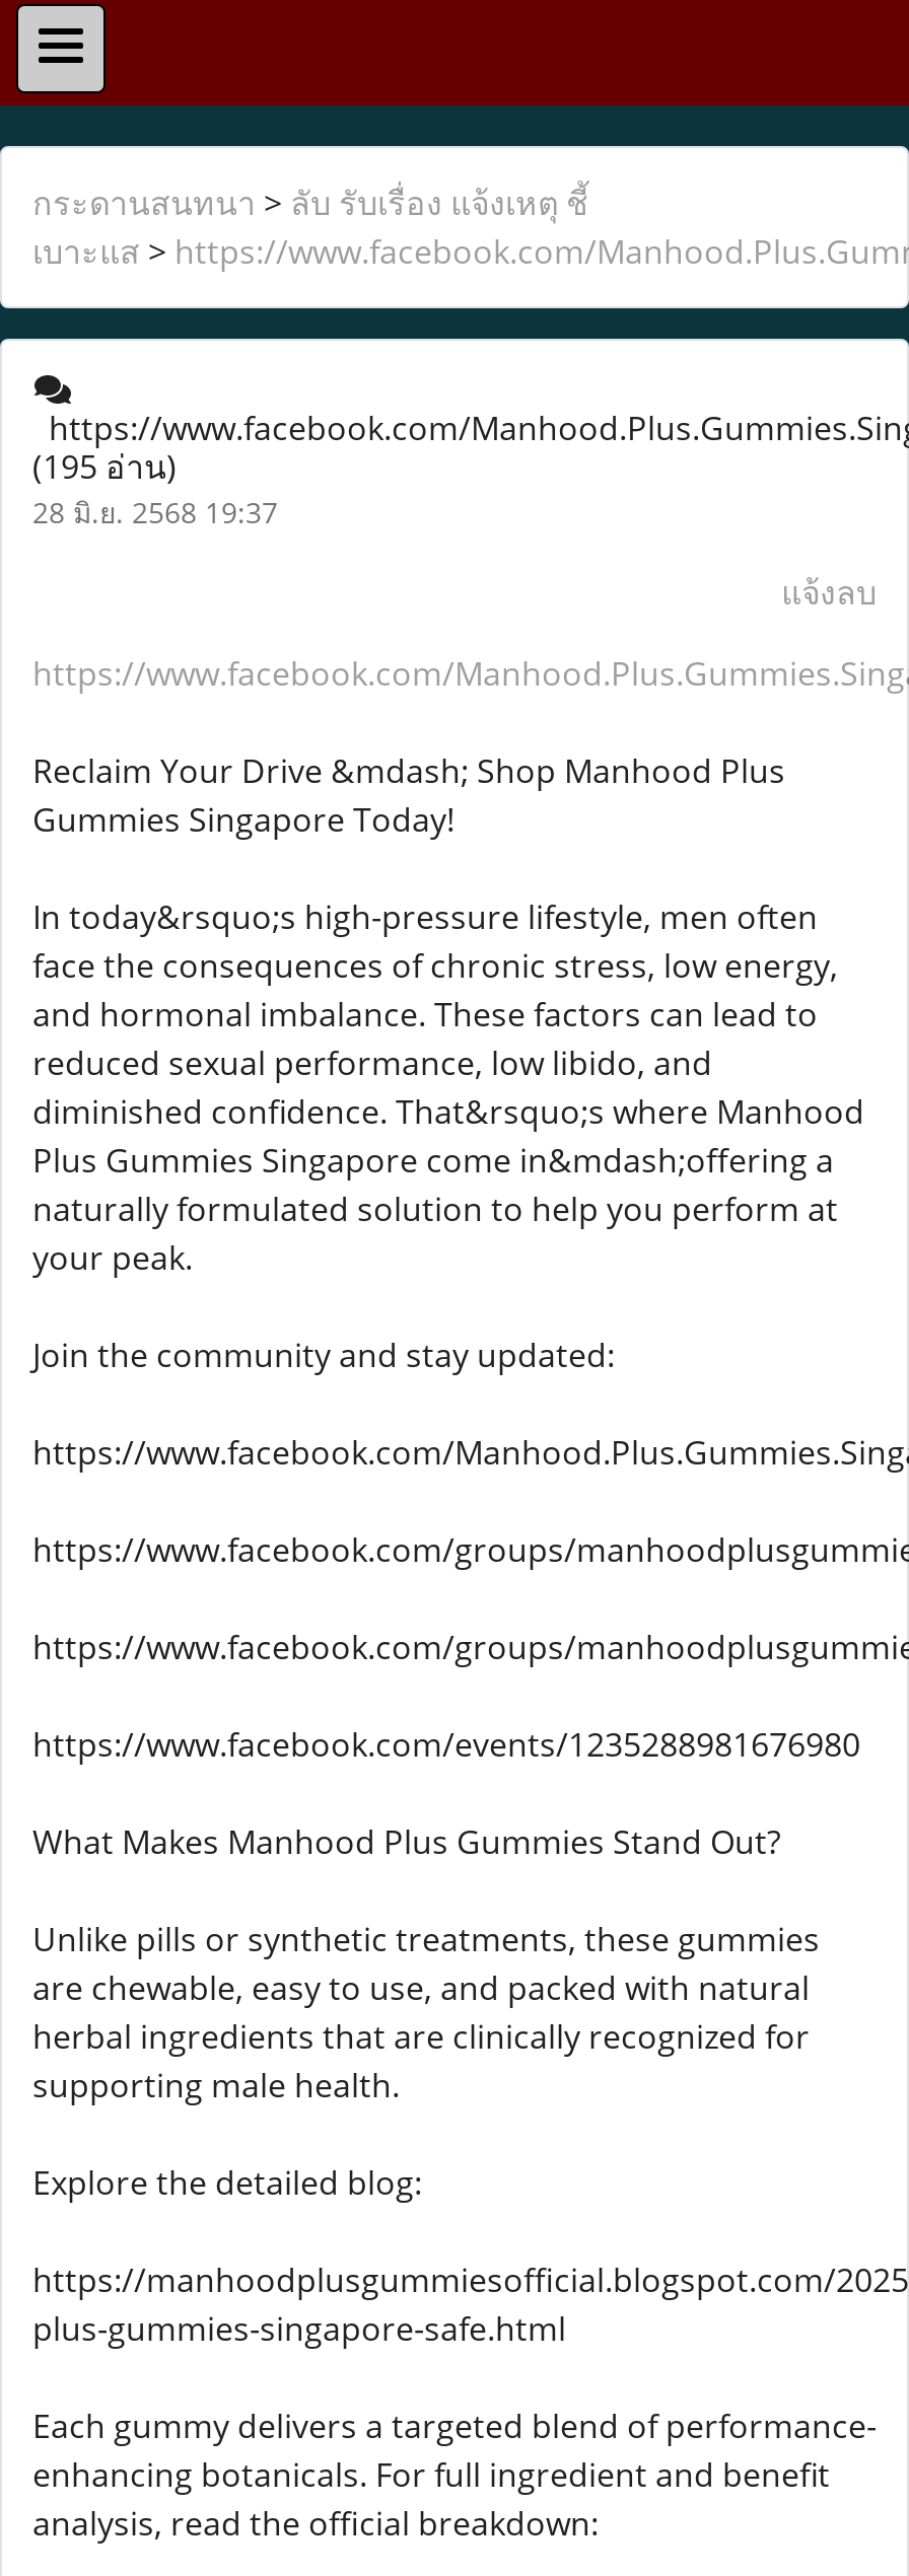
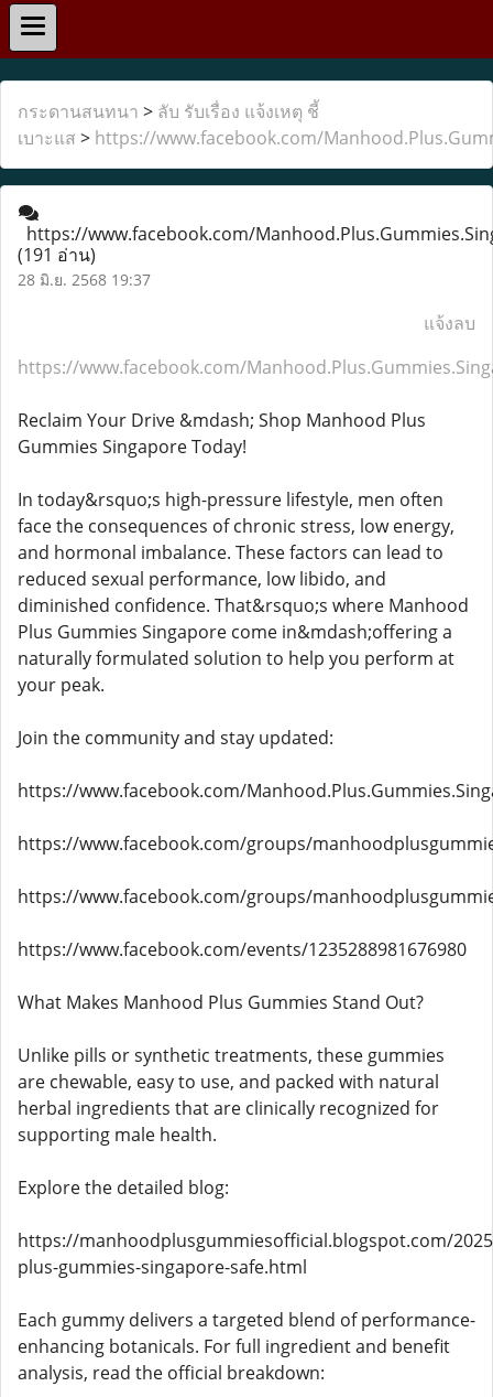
[32,444,177,489] (195 อ่าน) -> [18,243,96,267] (191 อ่าน)

